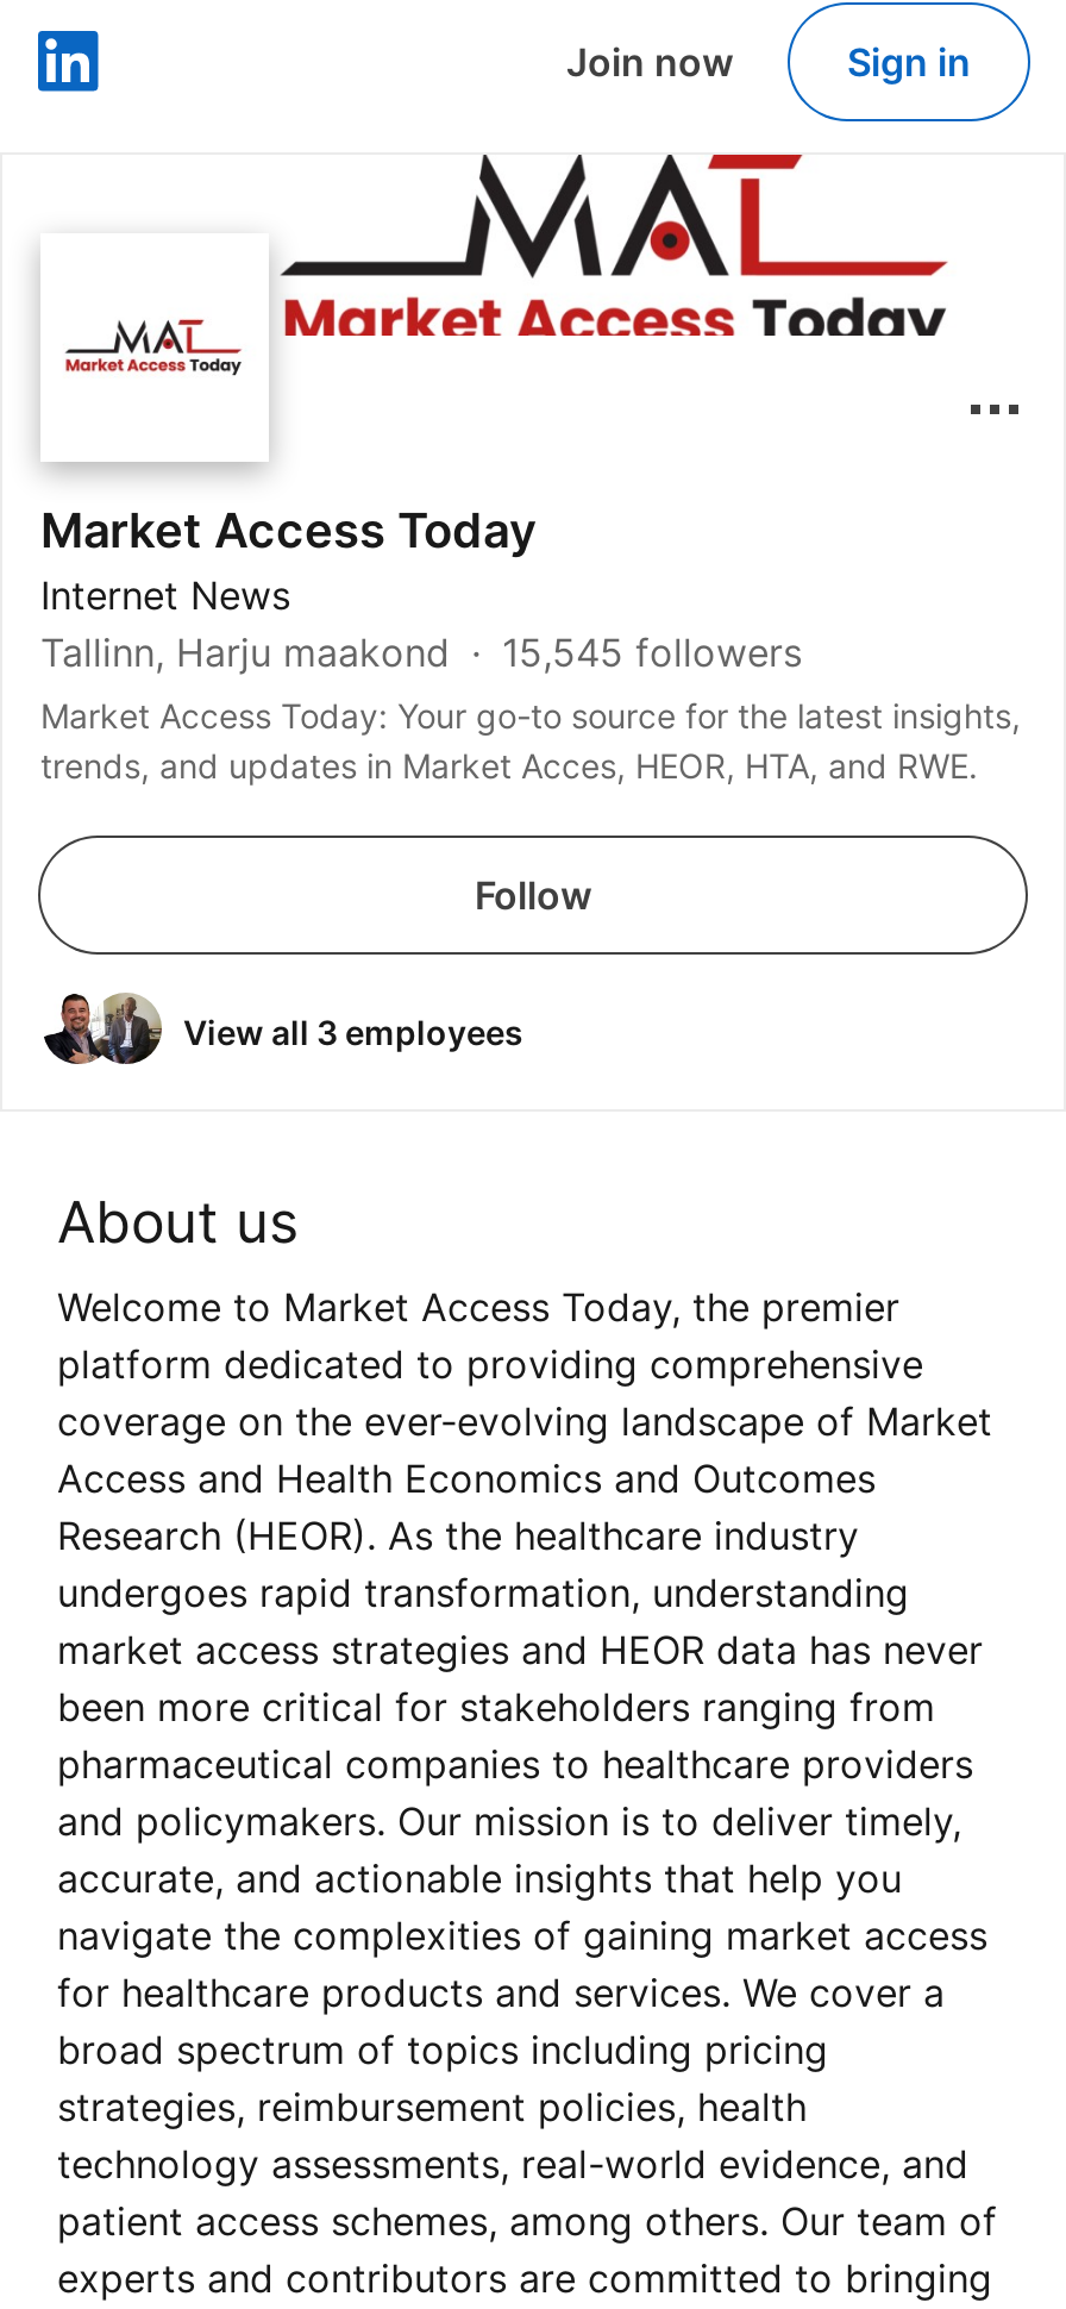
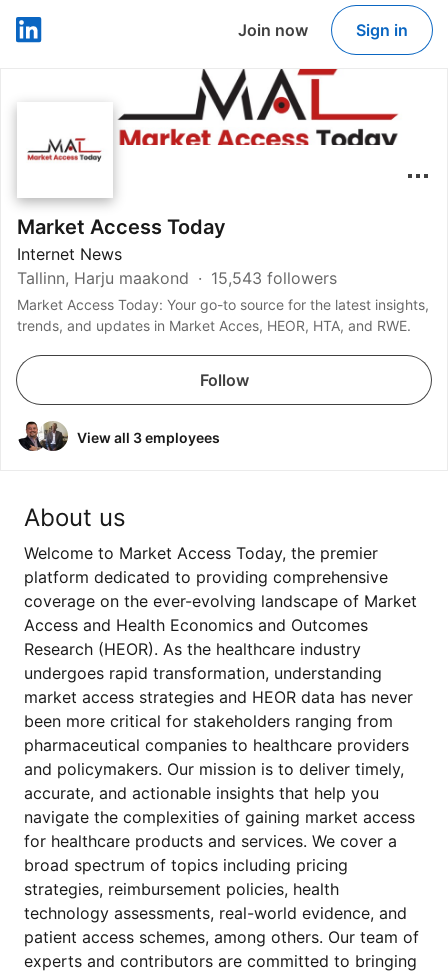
[40,628,802,676] Tallinn, Harju maakond 15,545 followers -> [17,268,337,288] Tallinn, Harju maakond 15,543 followers

